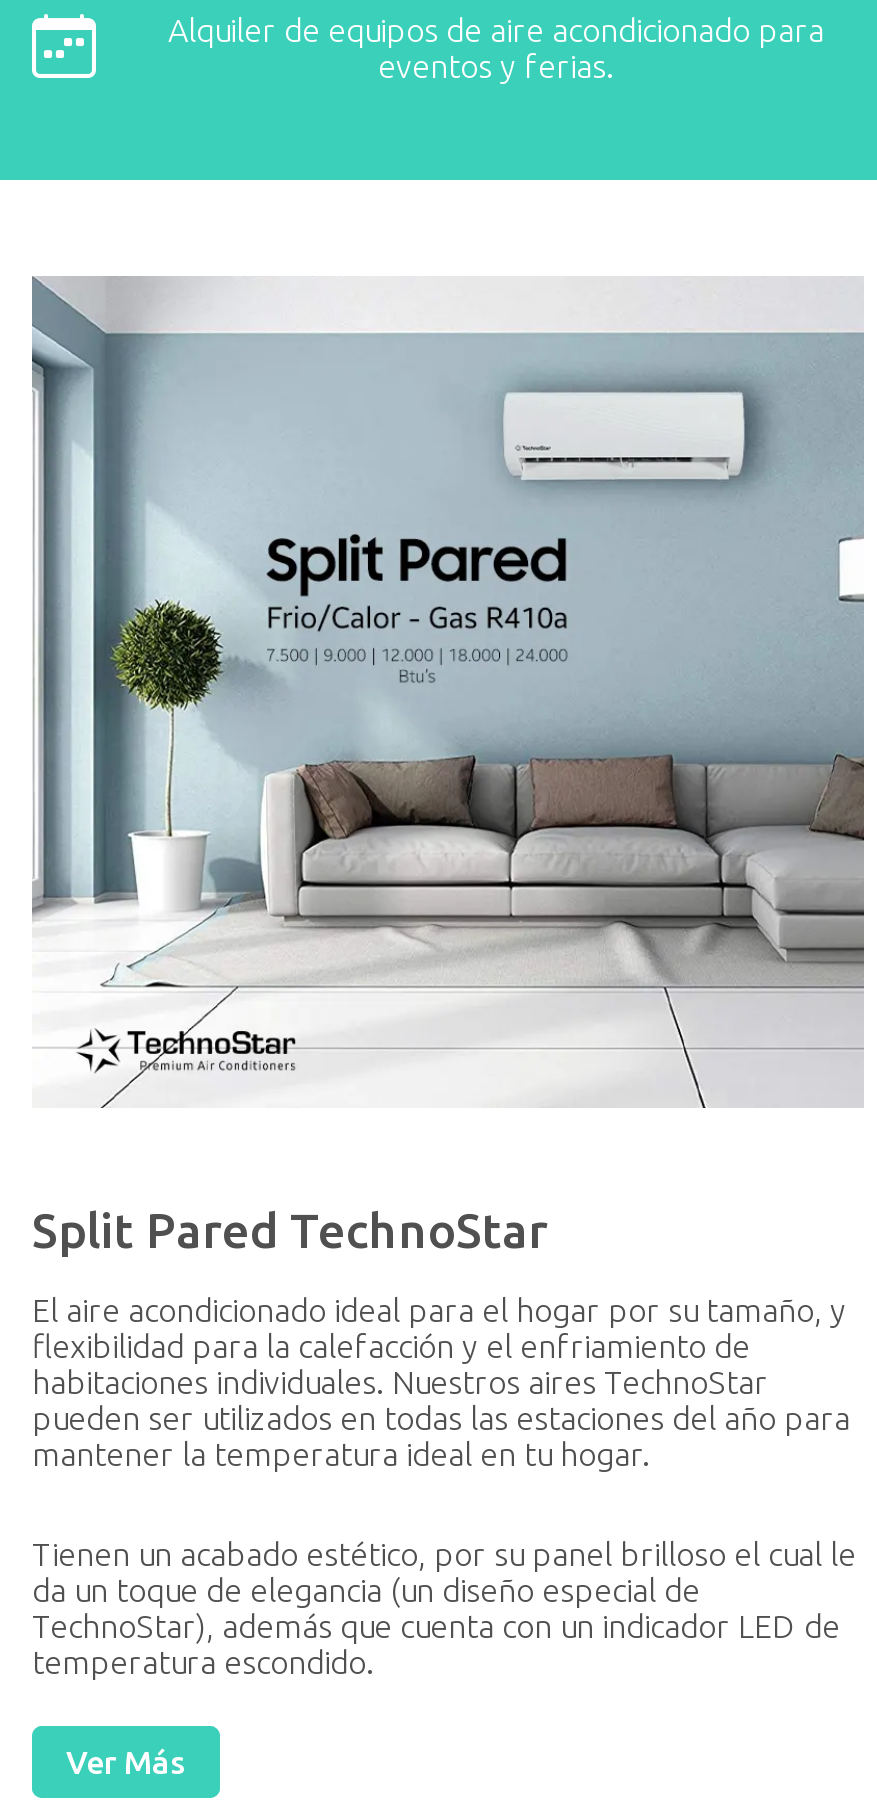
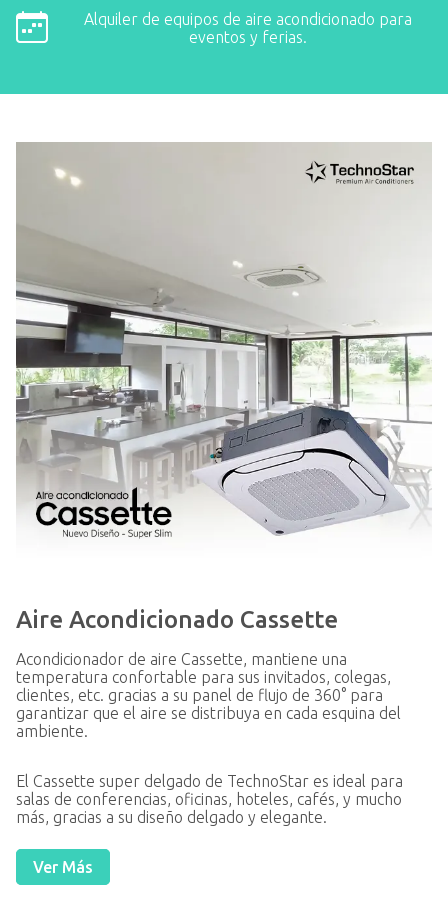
[32,280,866,1110] [image] -> [15,142,432,539] [image]
[32,1203,548,1257] Split Pared TechnoStar -> [16,606,338,633] Aire Acondicionado Cassette
[32,1291,850,1471] El aire acondicionado ideal para el hogar por su tamaño, y | flexibilidad para la calefacción y el enfriamiento de | habitaciones individuales. Nuestros aires TechnoStar | pueden ser utilizados en todas las estaciones del año para | mantener la temperatura ideal en tu hogar. -> [16,650,401,740] Acondicionador de aire Cassette, mantiene una | temperatura confortable para sus invitados, colegas, | clientes, etc. gracias a su panel de flujo de 360° para | garantizar que el aire se distribuya en cada esquina del | ambiente.
[32,1535,856,1679] Tienen un acabado estético, por su panel brilloso el cual le | da un toque de elegancia (un diseño especial de | TechnoStar), además que cuenta con un indicador LED de | temperatura escondido. -> [16,772,403,826] El Cassette super delgado de TechnoStar es ideal para | salas de conferencias, oficinas, hoteles, cafés, y mucho | más, gracias a su diseño delgado y elegante.

